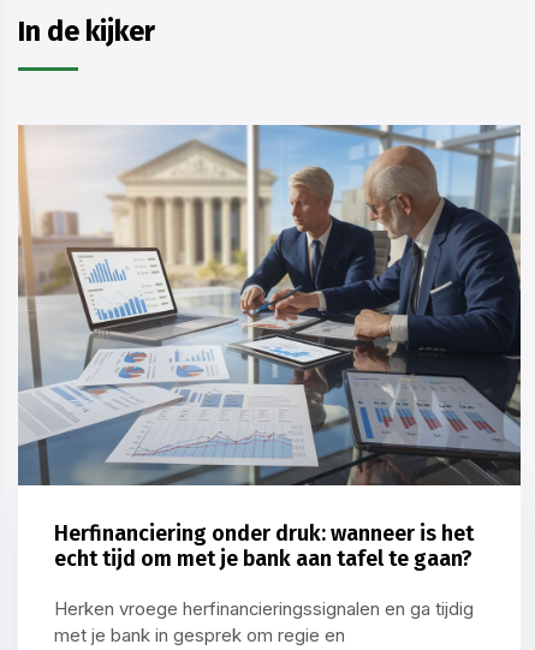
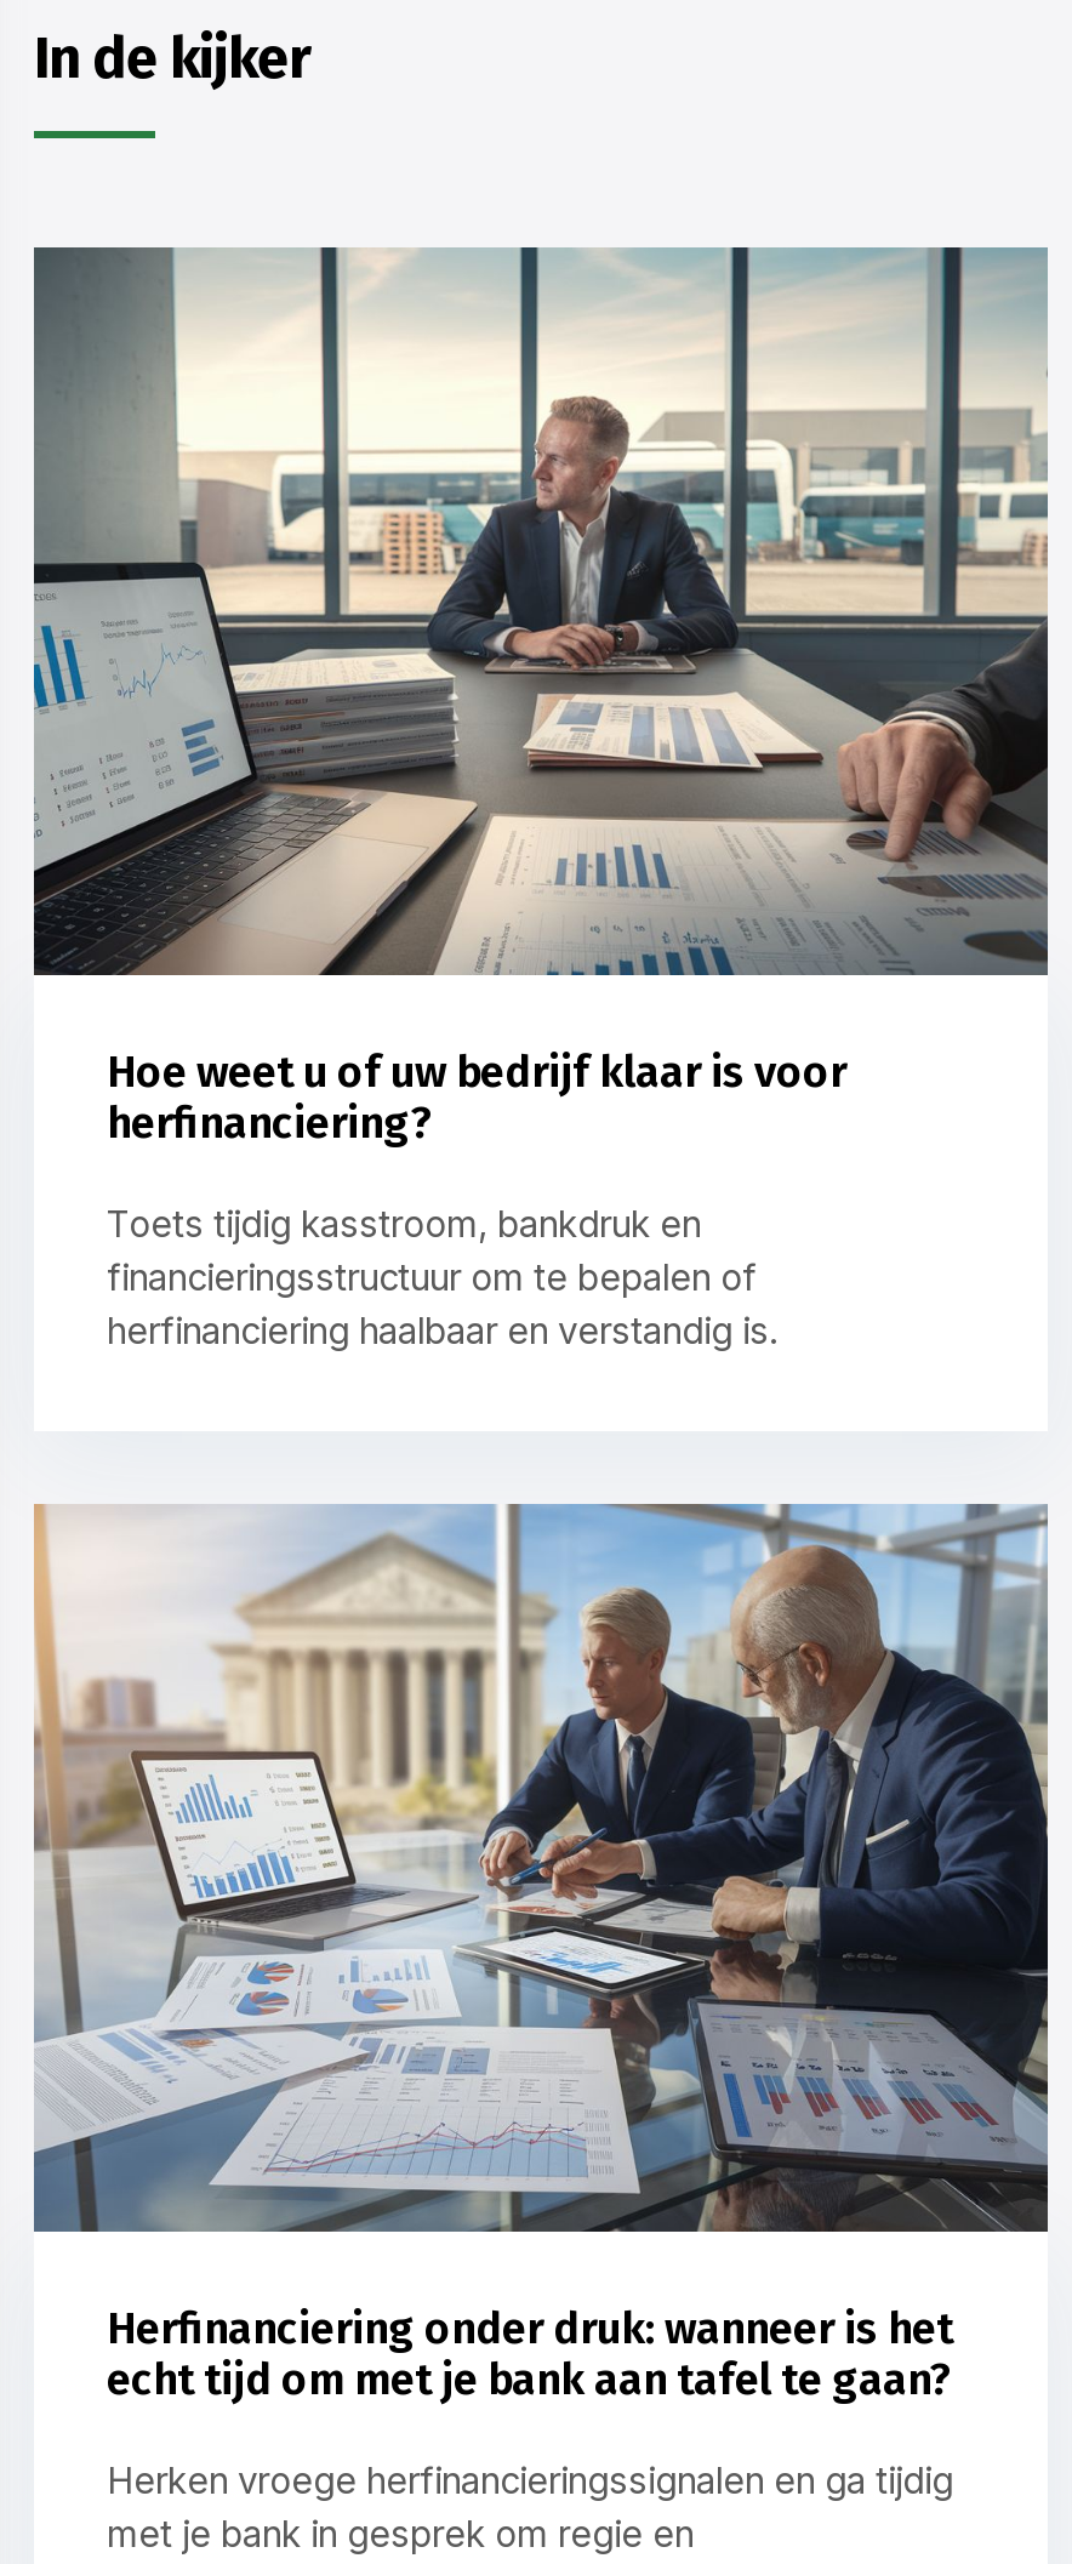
none -> [32,245,1050,1354] [image] | Hoe weet u of uw bedrijf klaar is voor | herfinanciering? | Toets tijdig kasstroom, bankdruk en | financieringsstructuur om te bepalen of | herfinanciering haalbaar en verstandig is.

